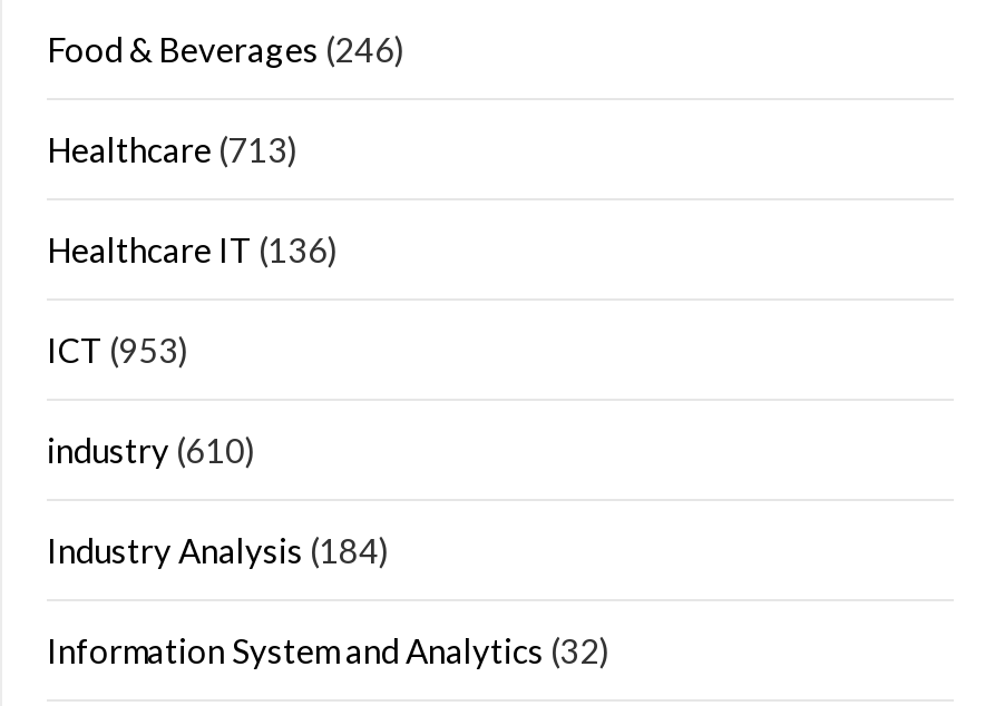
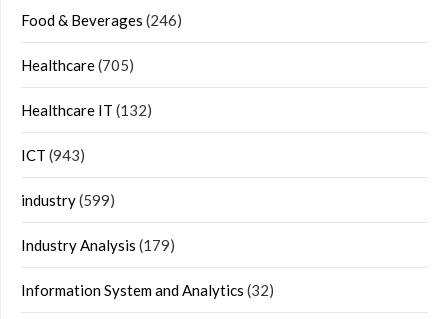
[47,130,299,170] Healthcare (713) -> [21,56,134,74] Healthcare (705)
[47,230,339,270] Healthcare IT (136) -> [21,101,152,119] Healthcare IT (132)
[47,330,189,370] ICT (953) -> [21,146,85,164] ICT (943)
[47,430,256,470] industry (610) -> [21,191,115,209] industry (599)
[47,531,390,571] Industry Analysis (184) -> [21,236,175,254] Industry Analysis (179)

